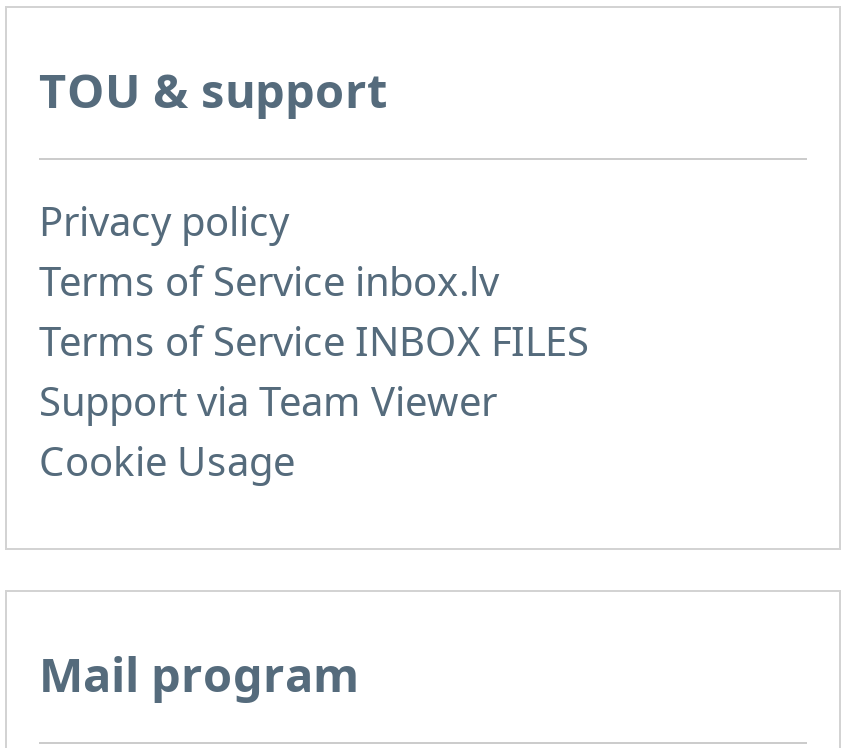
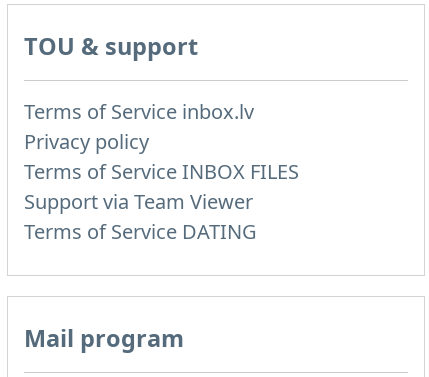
moved [39,194,289,248] -> [24,128,149,155]: Privacy policy
moved [39,254,499,308] -> [24,98,254,125]: Terms of Service inbox.lv
[39,434,295,488] Cookie Usage -> [24,218,257,245] Terms of Service DATING

